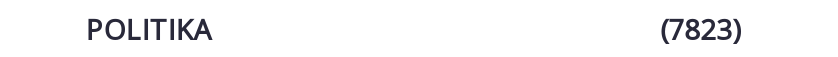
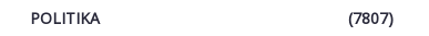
[660,9,742,47] (7823) -> [348,7,394,28] (7807)

